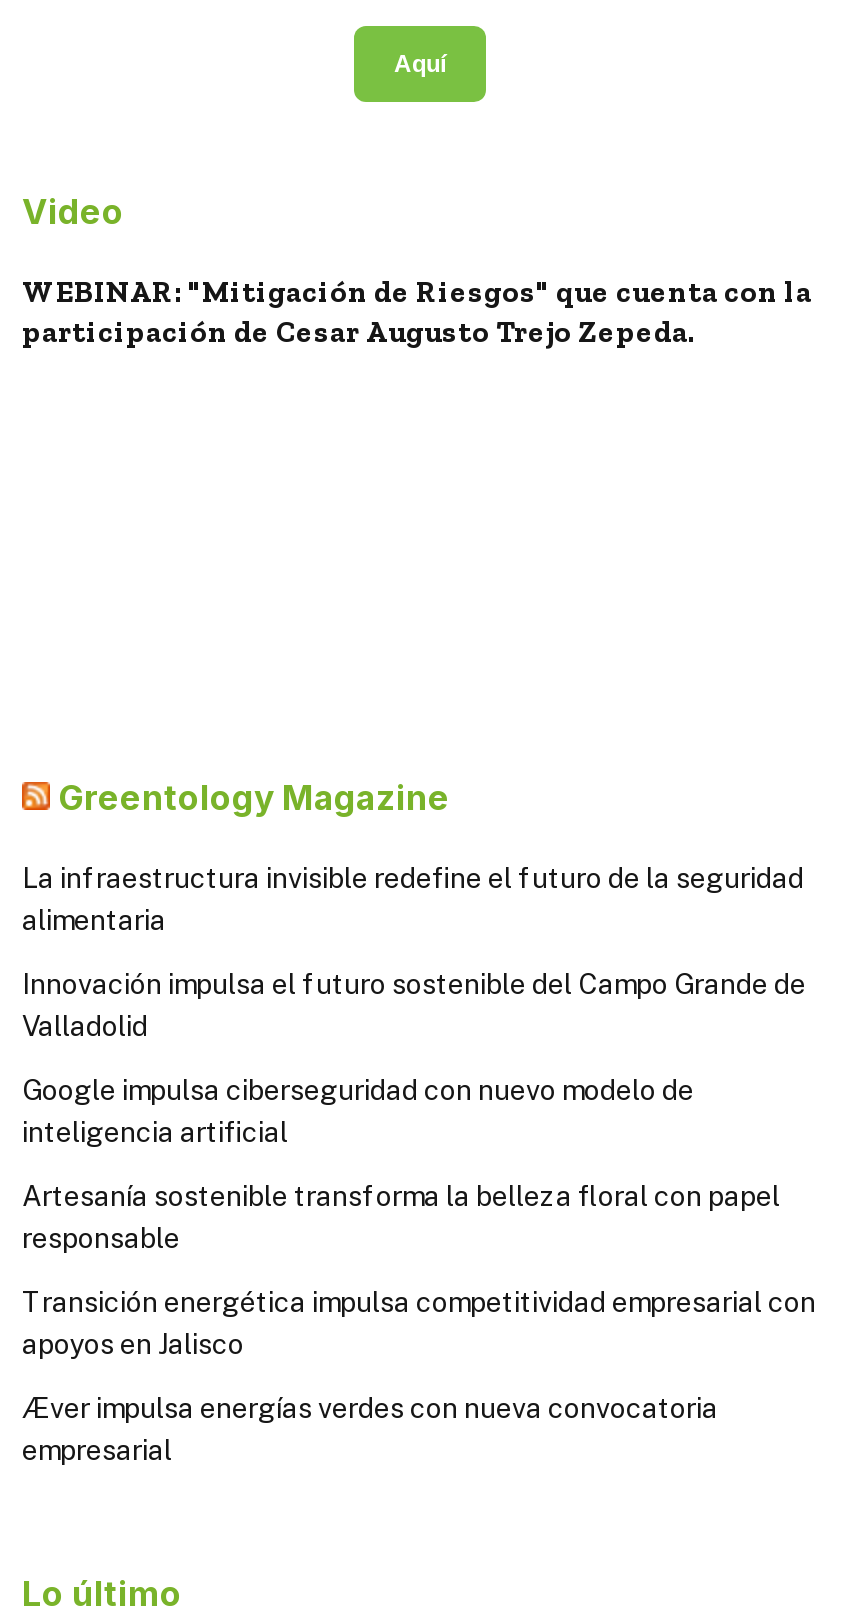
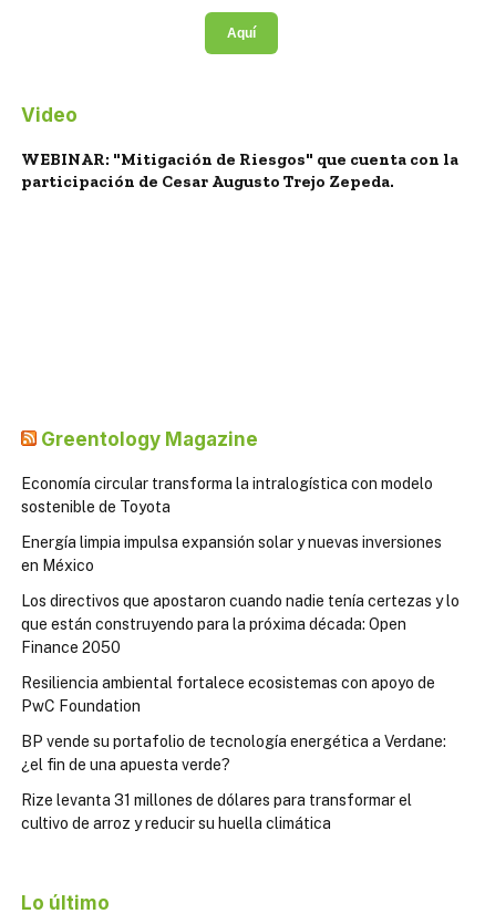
[22,861,804,935] La infraestructura invisible redefine el futuro de la seguridad | alimentaria -> [21,474,433,515] Economía circular transforma la intralogística con modelo | sostenible de Toyota
[22,967,806,1041] Innovación impulsa el futuro sostenible del Campo Grande de | Valladolid -> [21,533,442,574] Energía limpia impulsa expansión solar y nuevas inversiones | en México
[22,1073,694,1147] Google impulsa ciberseguridad con nuevo modelo de | inteligencia artificial -> [21,592,460,656] Los directivos que apostaron cuando nadie tenía certezas y lo | que están construyendo para la próxima década: Open | Finance 2050
[22,1179,780,1253] Artesanía sostenible transforma la belleza floral con papel | responsable -> [21,674,435,715] Resiliencia ambiental fortalece ecosistemas con apoyo de | PwC Foundation
[22,1285,816,1359] Transición energética impulsa competitividad empresarial con | apoyos en Jalisco -> [21,732,446,773] BP vende su portafolio de tecnología energética a Verdane: | ¿el fin de una apuesta verde?
[22,1391,718,1465] Æver impulsa energías verdes con nueva convocatoria | empresarial -> [21,791,412,832] Rize levanta 31 millones de dólares para transformar el | cultivo de arroz y reducir su huella climática

